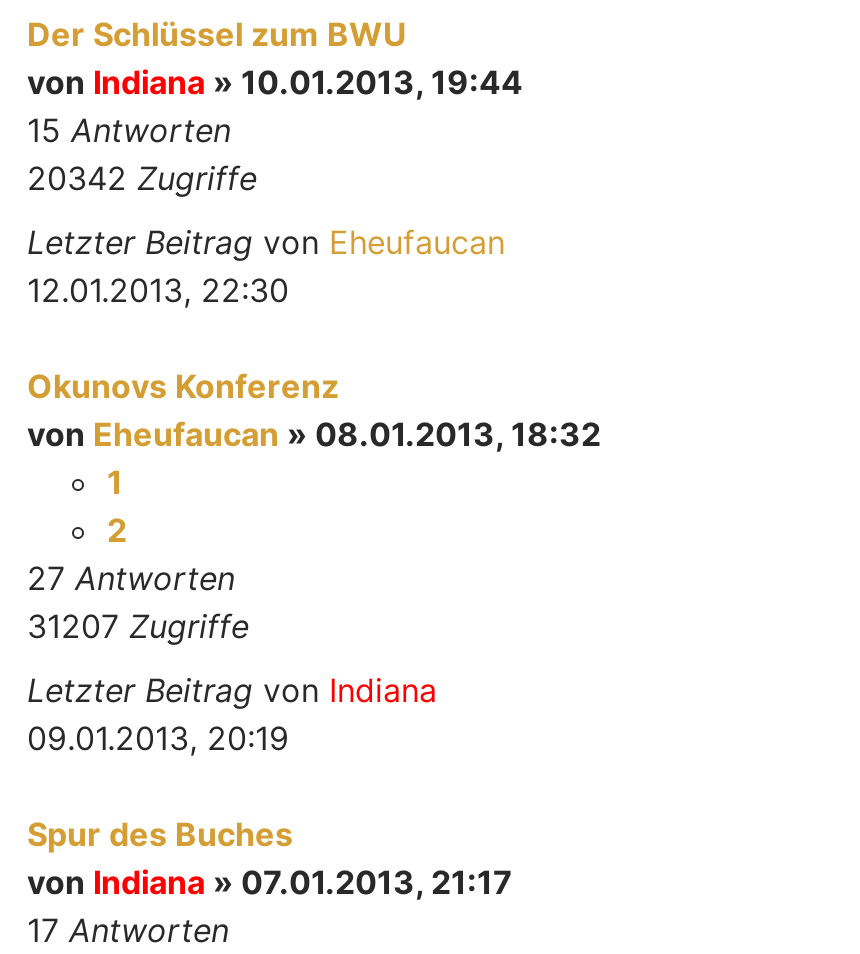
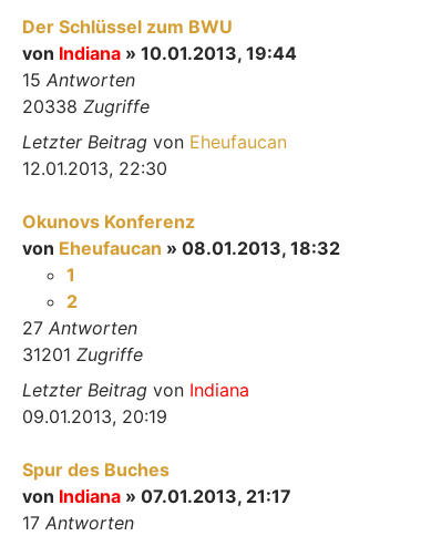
[27,158,257,198] 20342 Zugriffe -> [22,95,150,117] 20338 Zugriffe
[27,606,249,646] 31207 Zugriffe -> [22,343,143,365] 31201 Zugriffe

